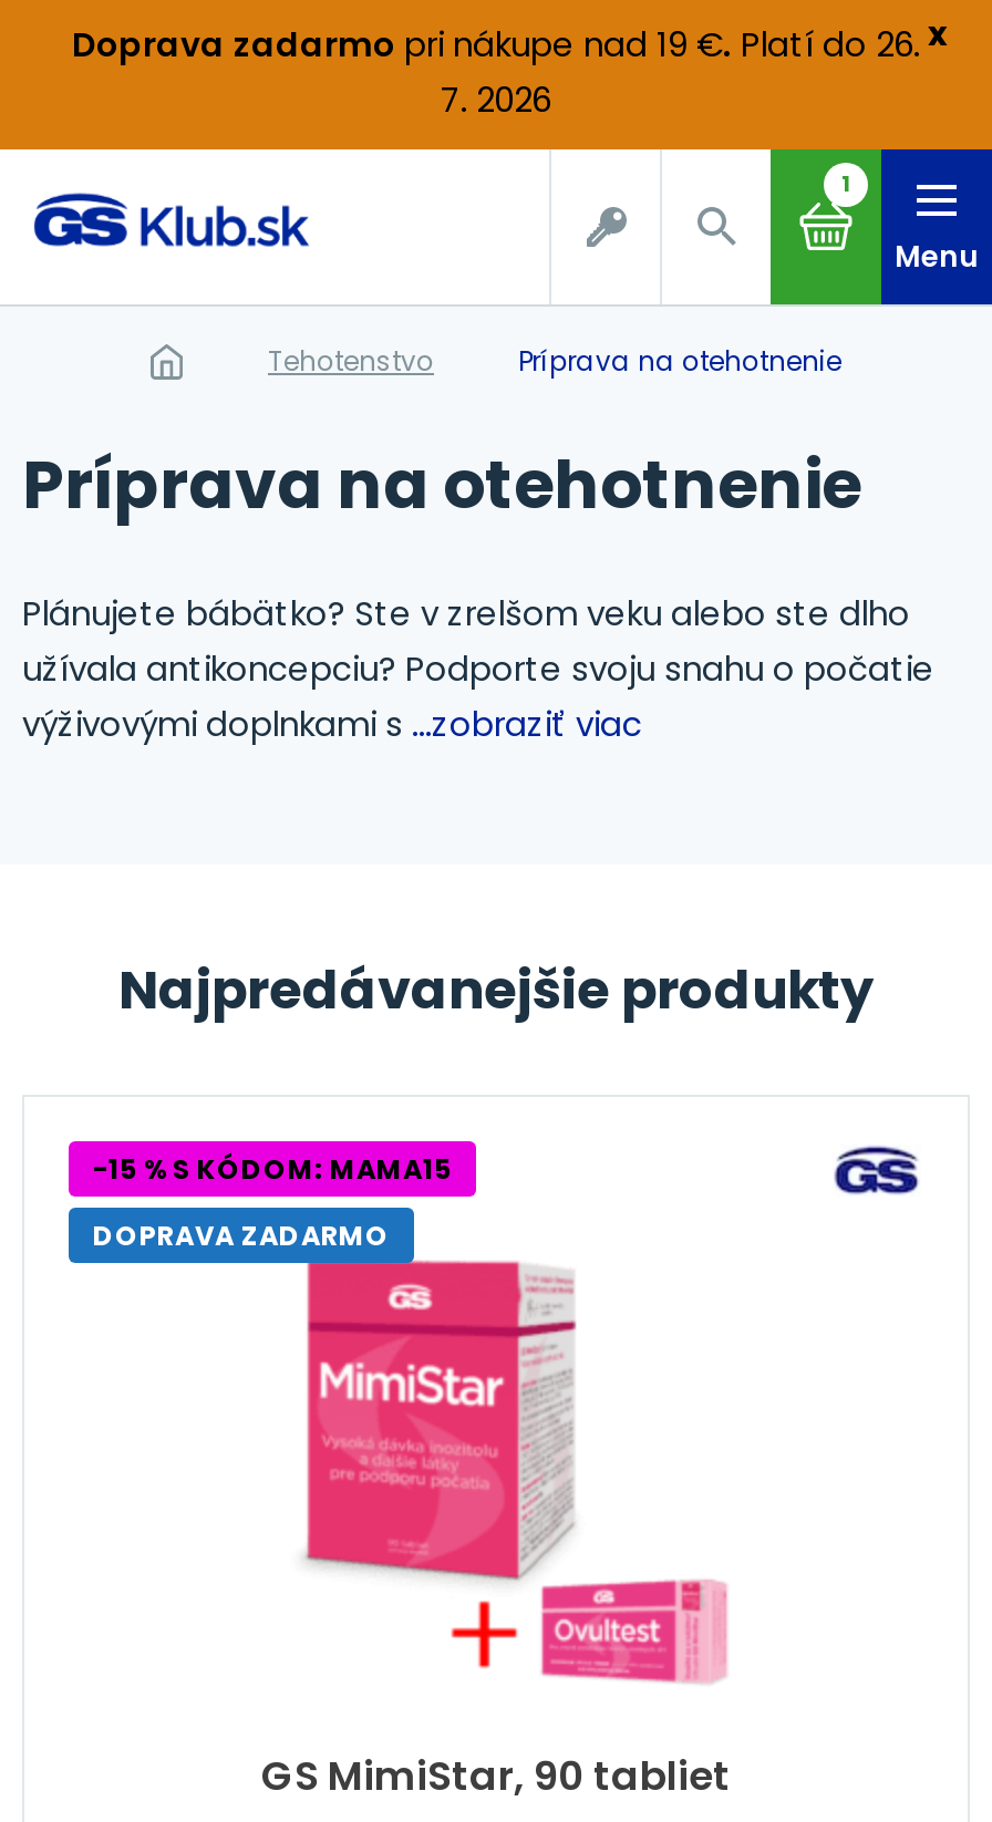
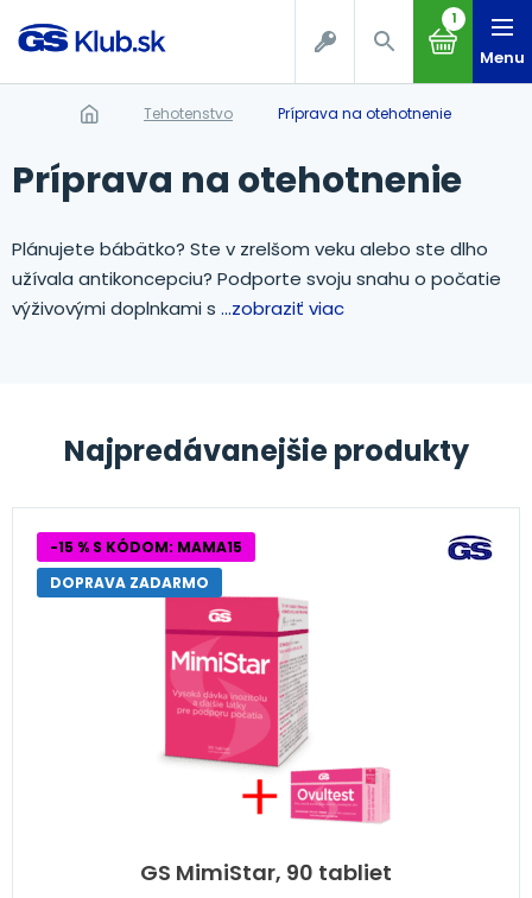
[72,21,920,123] Doprava zadarmo pri nákupe nad 19 €. Platí do 26. | 7. 2026 -> none
[928,10,948,56] x -> none

